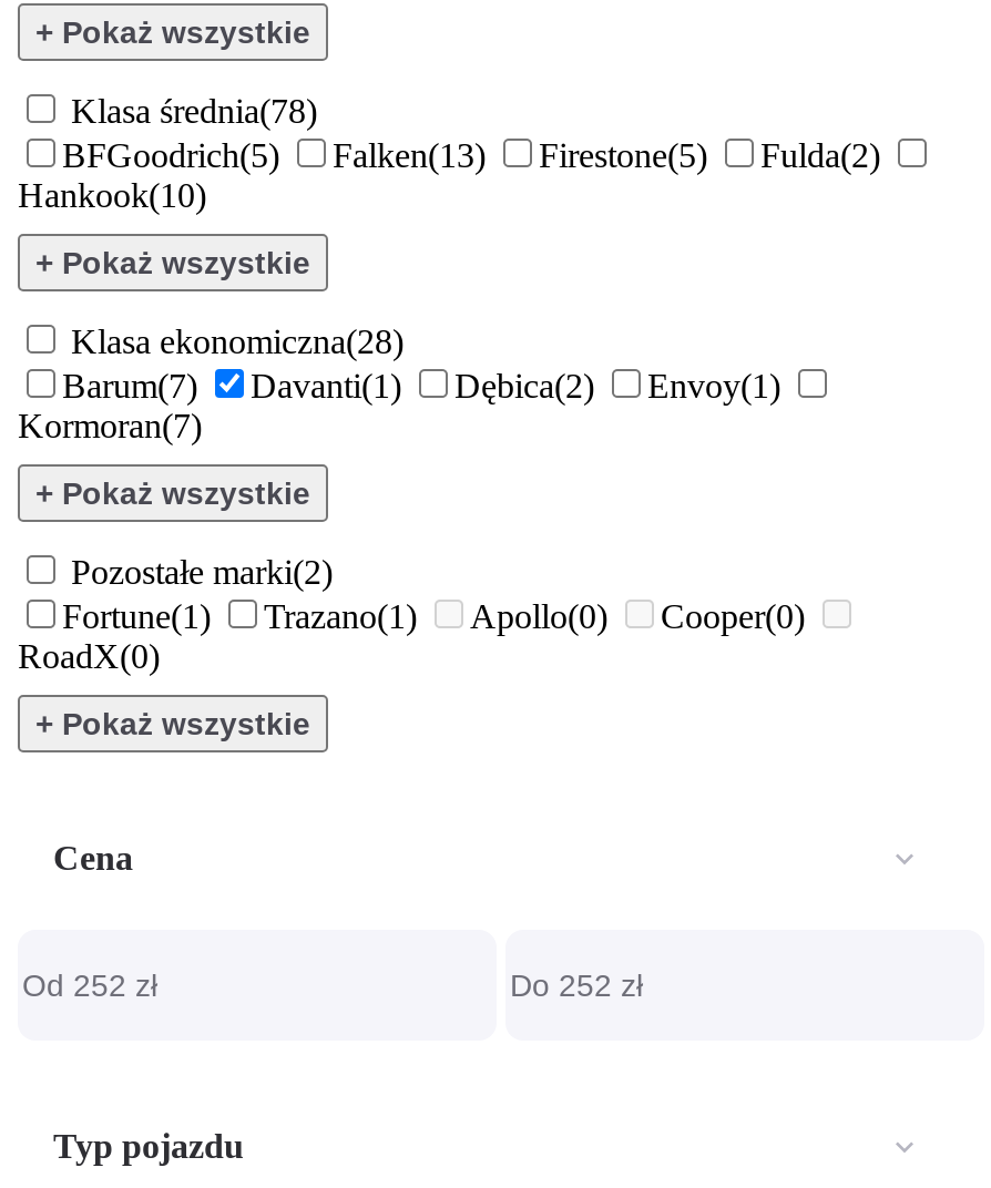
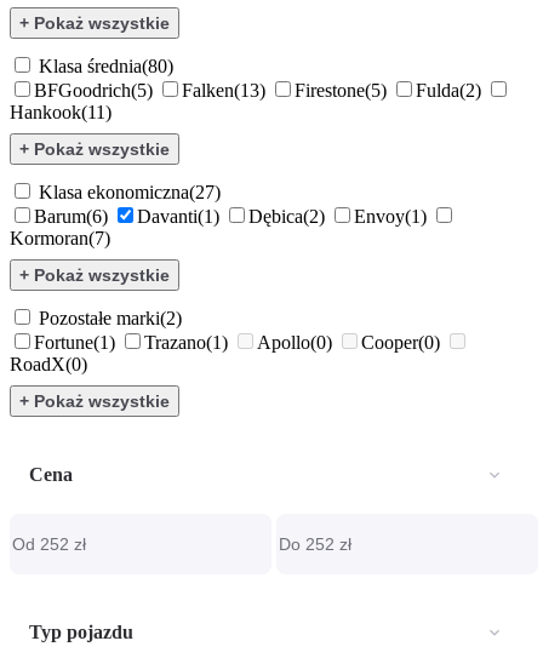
[71,92,317,129] Klasa średnia(78) -> [39,55,173,76] Klasa średnia(80)
[18,176,206,213] Hankook(10) -> [10,102,112,122] Hankook(11)
[71,322,403,360] Klasa ekonomiczna(28) -> [39,182,221,202] Klasa ekonomiczna(27)
[62,366,780,404] Barum(7) Davanti(1) Dębica(2) Envoy(1) -> [34,206,427,226] Barum(6) Davanti(1) Dębica(2) Envoy(1)

